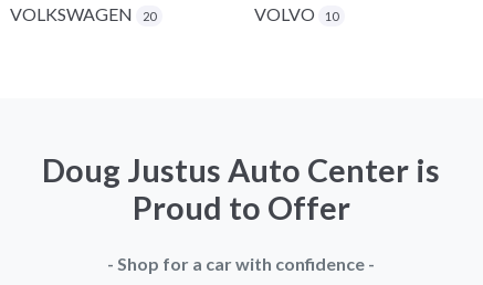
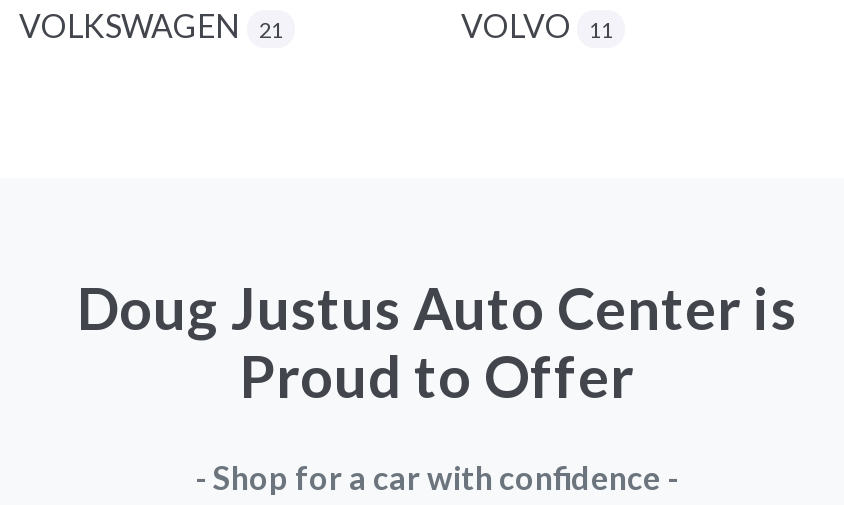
[10,4,156,25] VOLKSWAGEN 20 -> [19,6,283,44] VOLKSWAGEN 21
[254,4,338,25] VOLVO 10 -> [461,6,613,44] VOLVO 11

